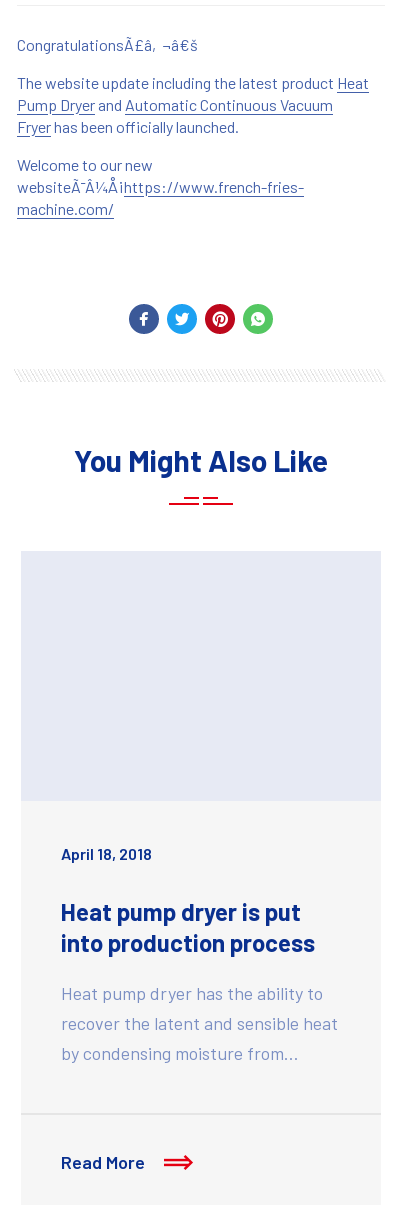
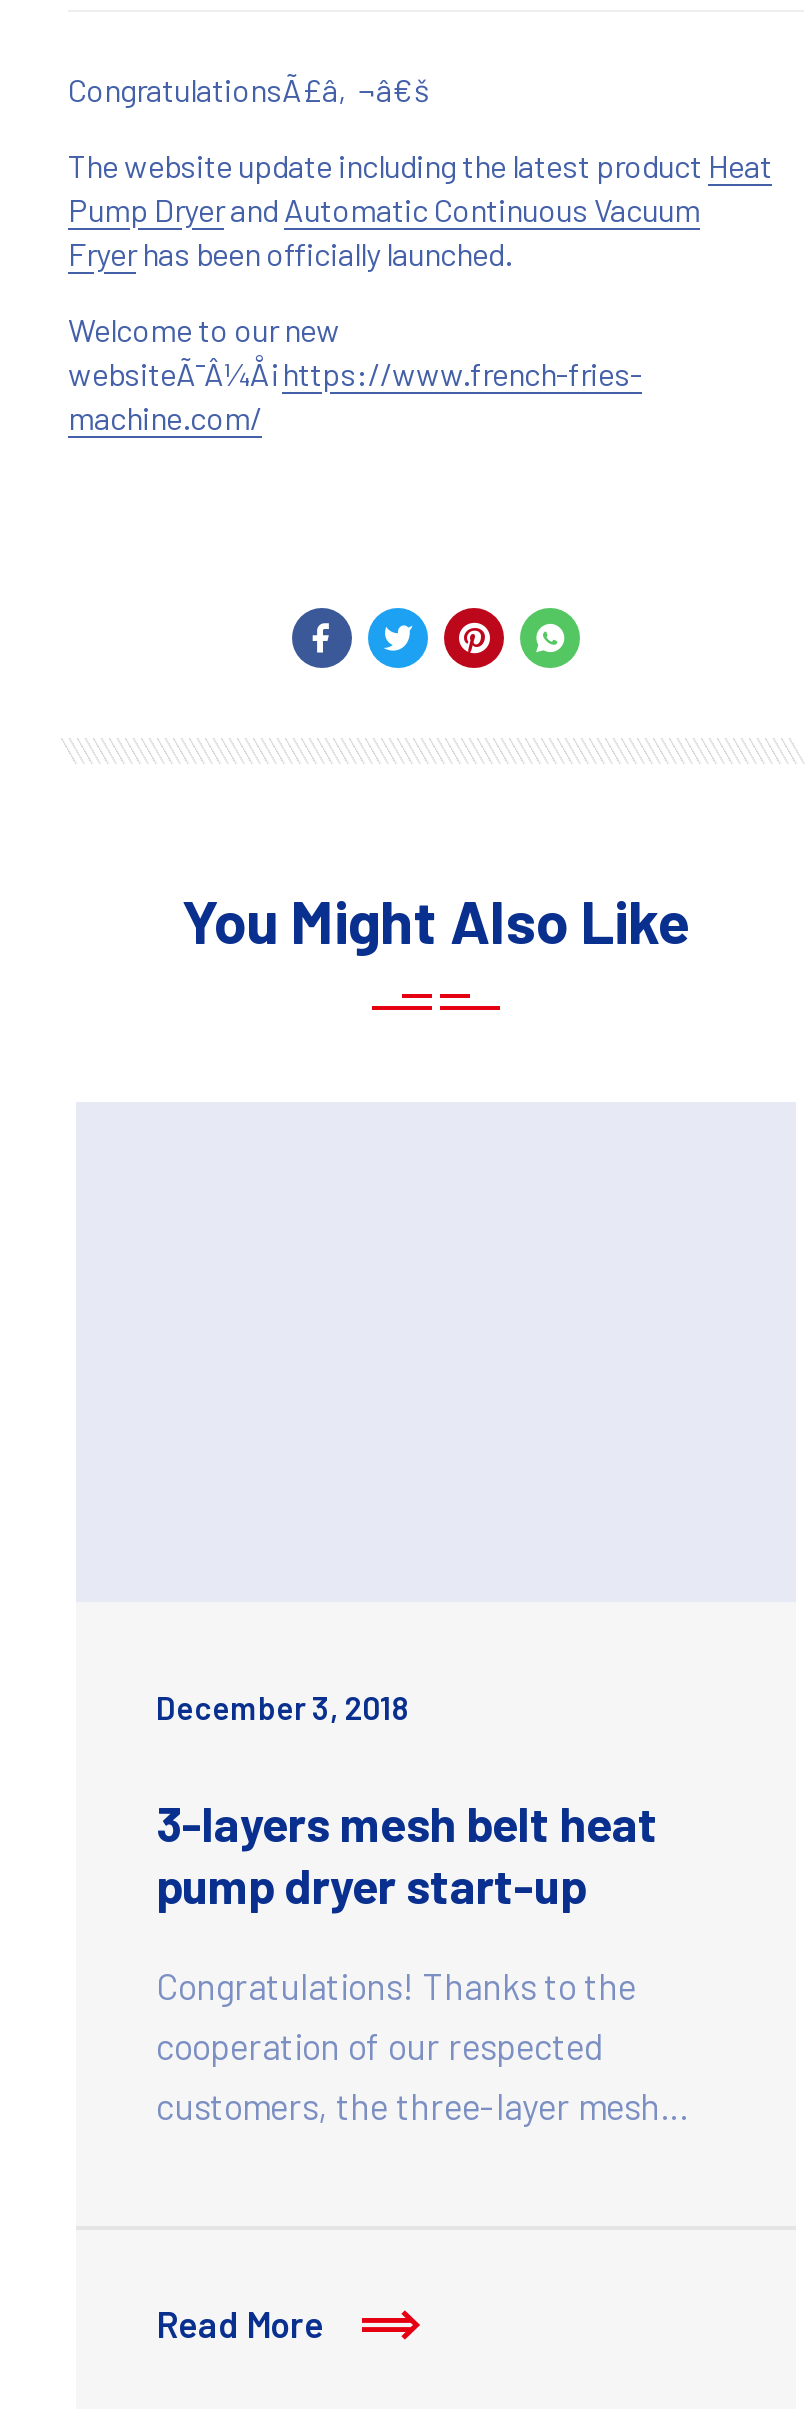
[61,844,152,863] April 18, 2018 -> [156,1688,410,1726] December 3, 2018
[61,897,315,957] Heat pump dryer is put | into production process -> [156,1794,658,1914] 3-layers mesh belt heat | pump dryer start-up
[61,982,338,1064] Heat pump dryer has the ability to | recover the latent and sensible heat | by condensing moisture from… -> [156,1964,690,2128] Congratulations! Thanks to the | cooperation of our respected | customers, the three-layer mesh…

